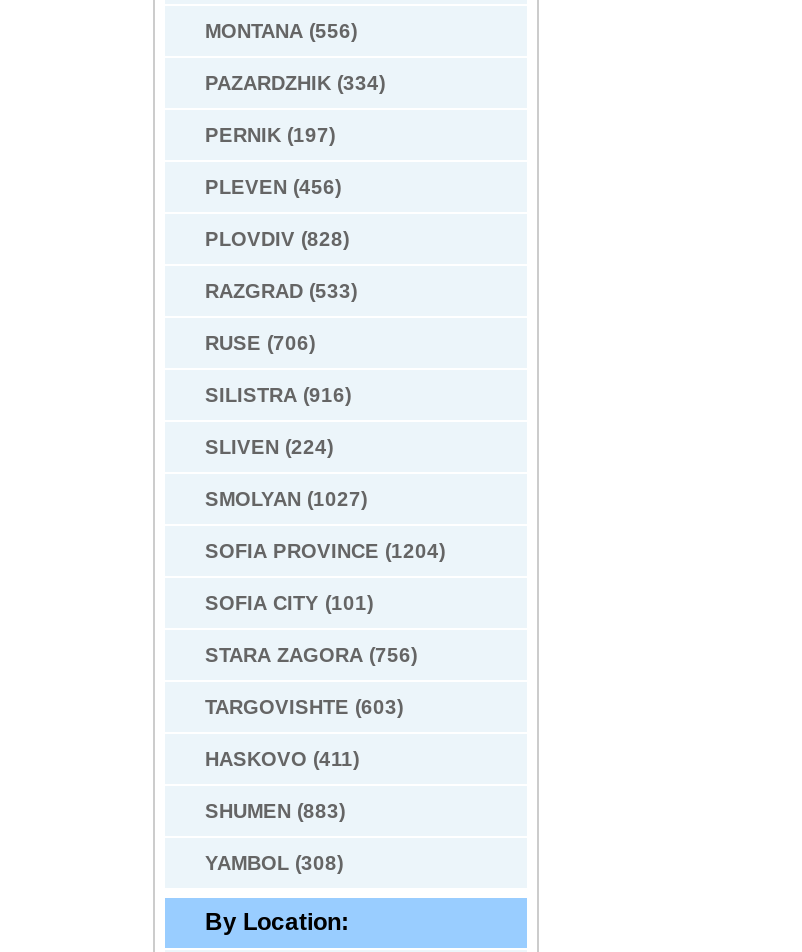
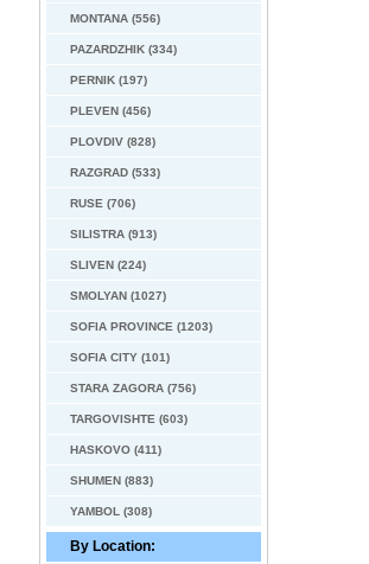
[205,384,351,406] SILISTRA (916) -> [70,227,157,241] SILISTRA (913)
[205,540,445,562] SOFIA PROVINCE (1204) -> [70,320,212,333] SOFIA PROVINCE (1203)

